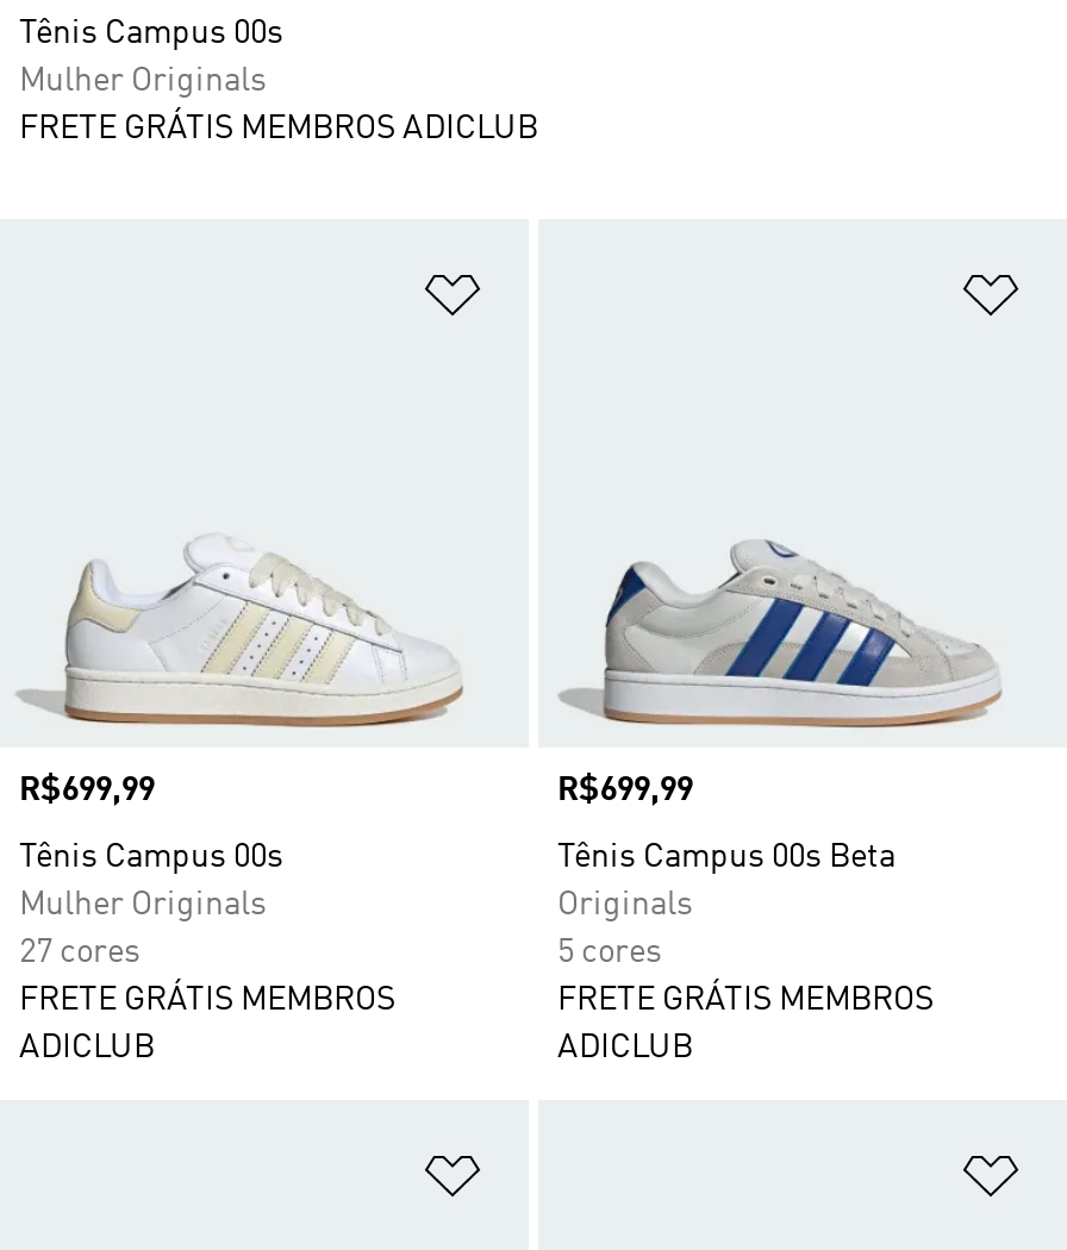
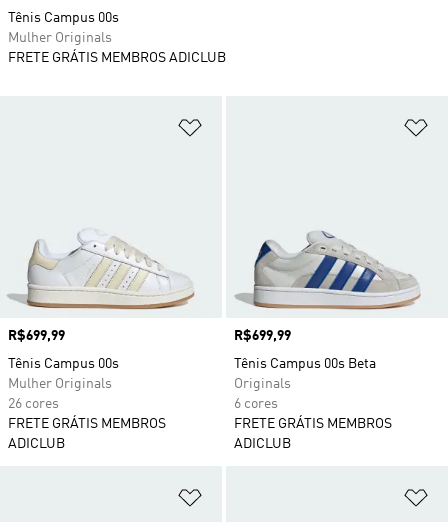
[19,935,141,969] 27 cores -> [8,397,59,411] 26 cores
[557,935,662,969] 5 cores -> [234,397,278,411] 6 cores

